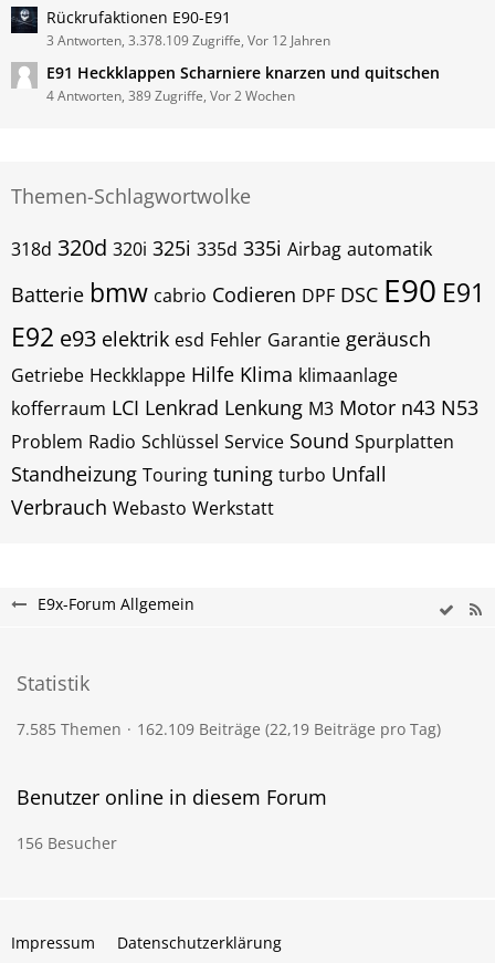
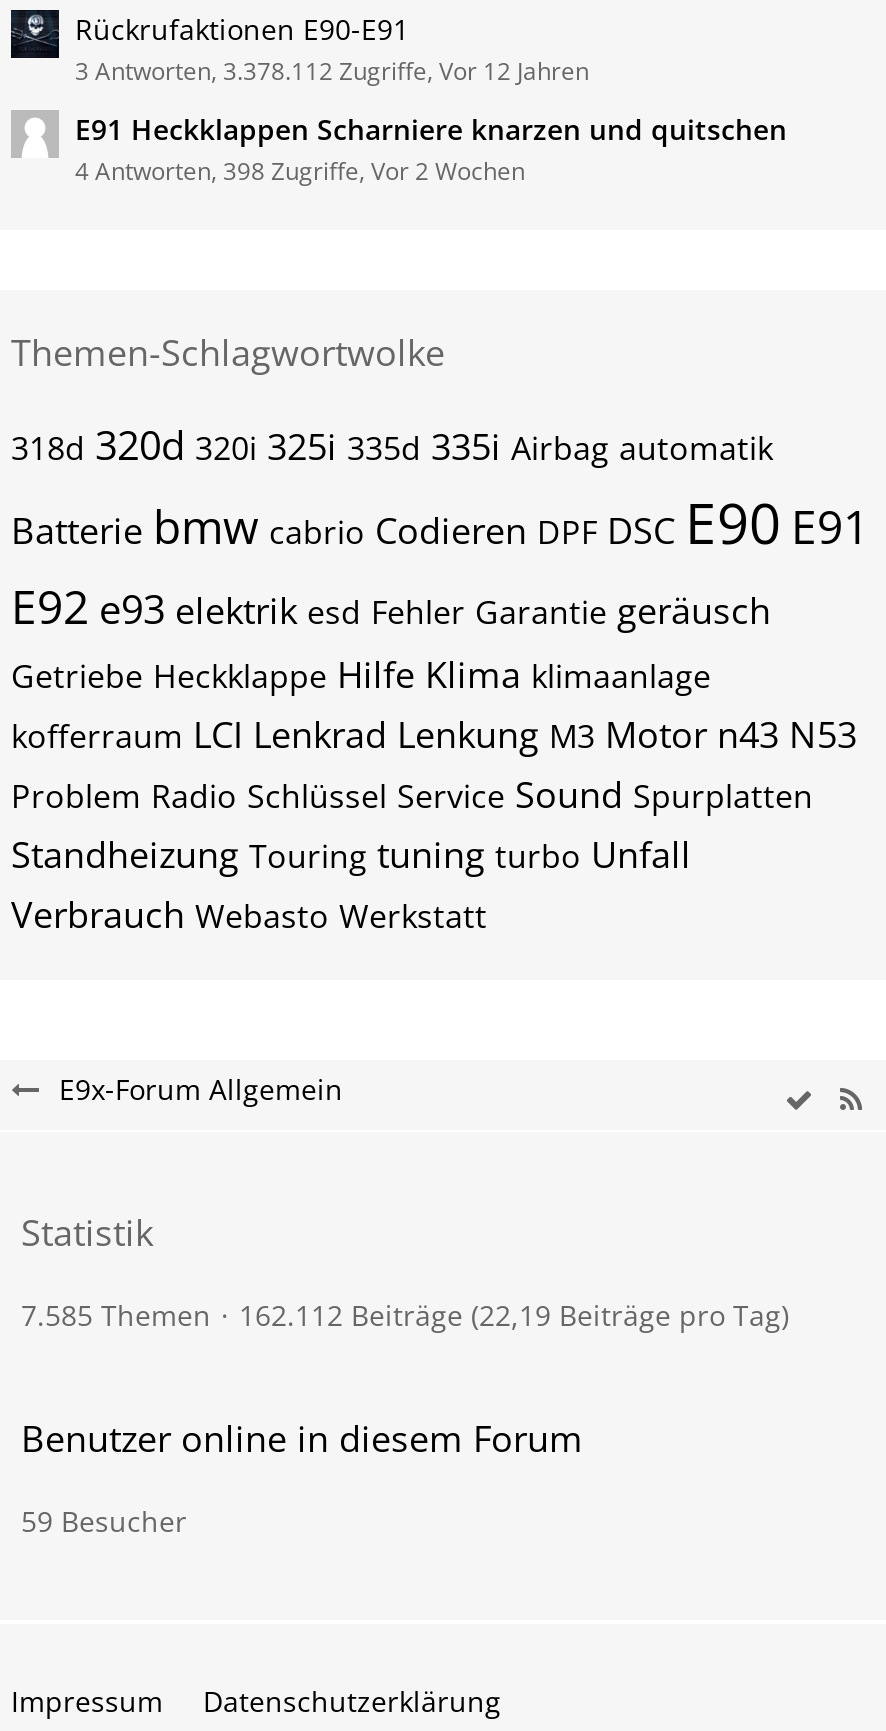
[46,31,330,50] 3 Antworten, 3.378.109 Zugriffe, Vor 12 Jahren -> [75,54,589,88] 3 Antworten, 3.378.112 Zugriffe, Vor 12 Jahren
[46,86,295,105] 4 Antworten, 389 Zugriffe, Vor 2 Wochen -> [75,154,525,188] 4 Antworten, 398 Zugriffe, Vor 2 Wochen
[137,718,441,739] 162.109 Beiträge (22,19 Beiträge pro Tag) -> [239,1296,789,1334] 162.112 Beiträge (22,19 Beiträge pro Tag)
[17,832,117,853] 156 Besucher -> [21,1502,187,1540] 59 Besucher

